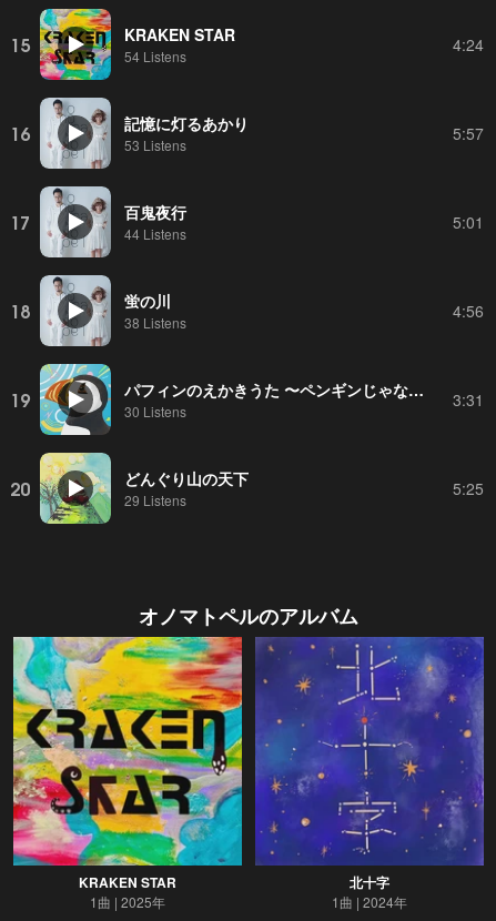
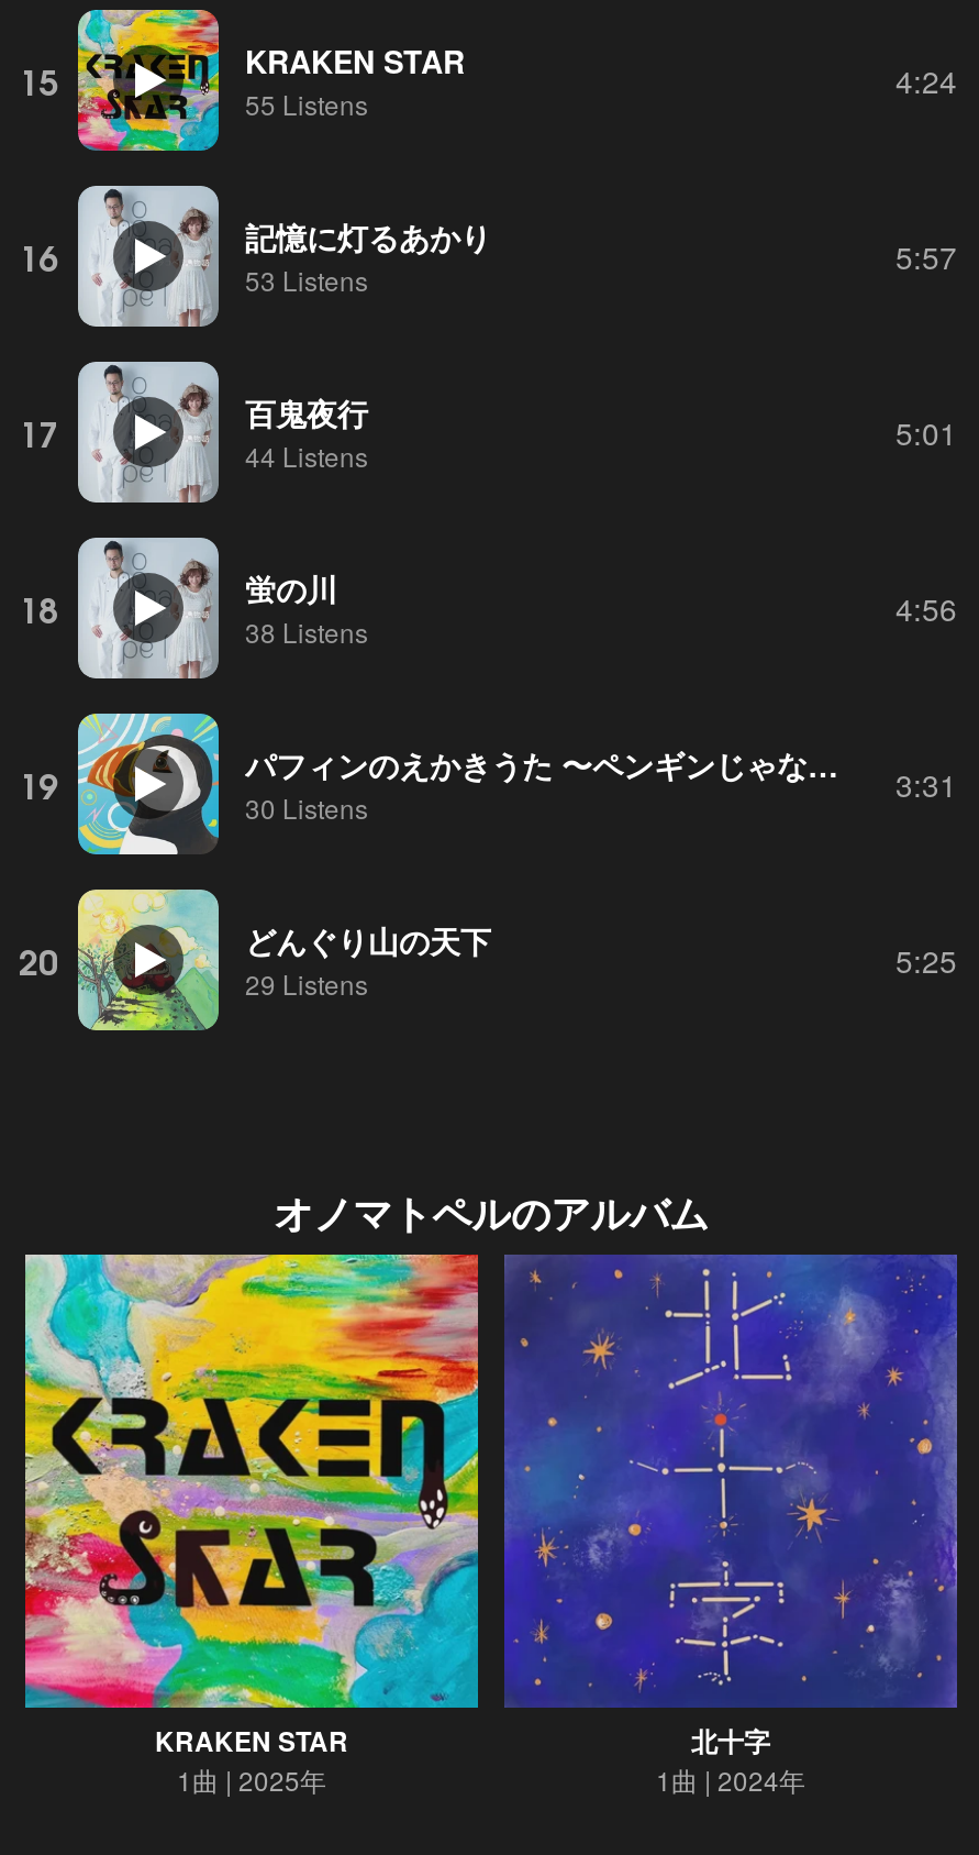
[124,46,186,65] 54 Listens -> [245,84,368,121] 55 Listens

